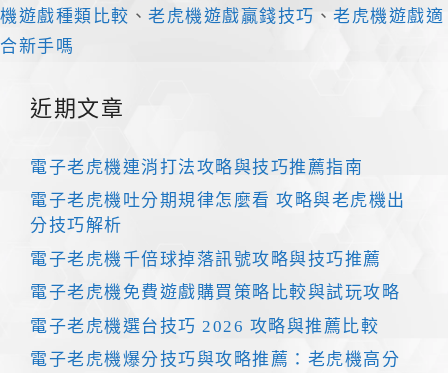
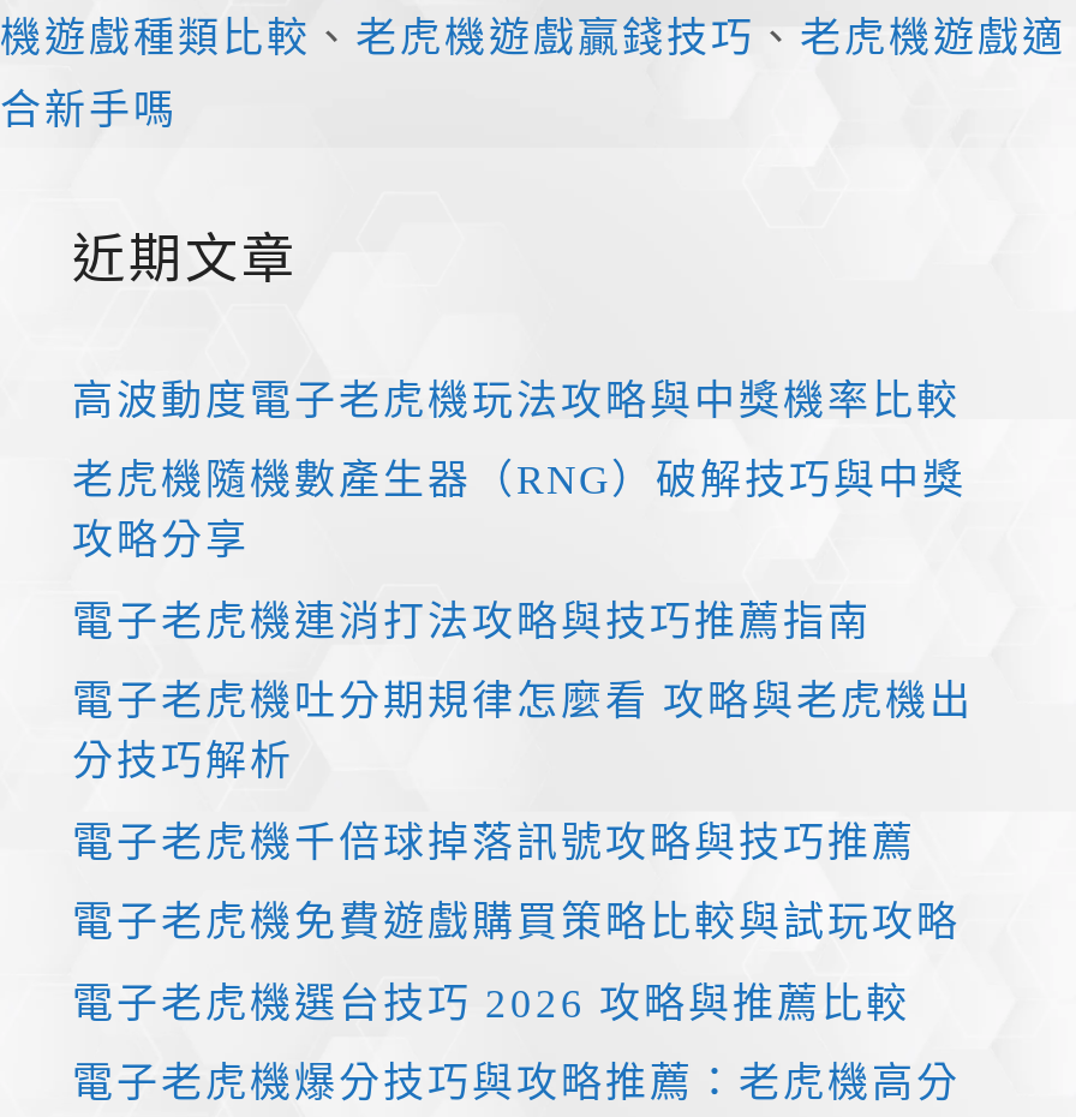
none -> [72,378,967,565] 高波動度電子老虎機玩法攻略與中獎機率比較 | 老虎機隨機數產生器（RNG）破解技巧與中獎 | 攻略分享

